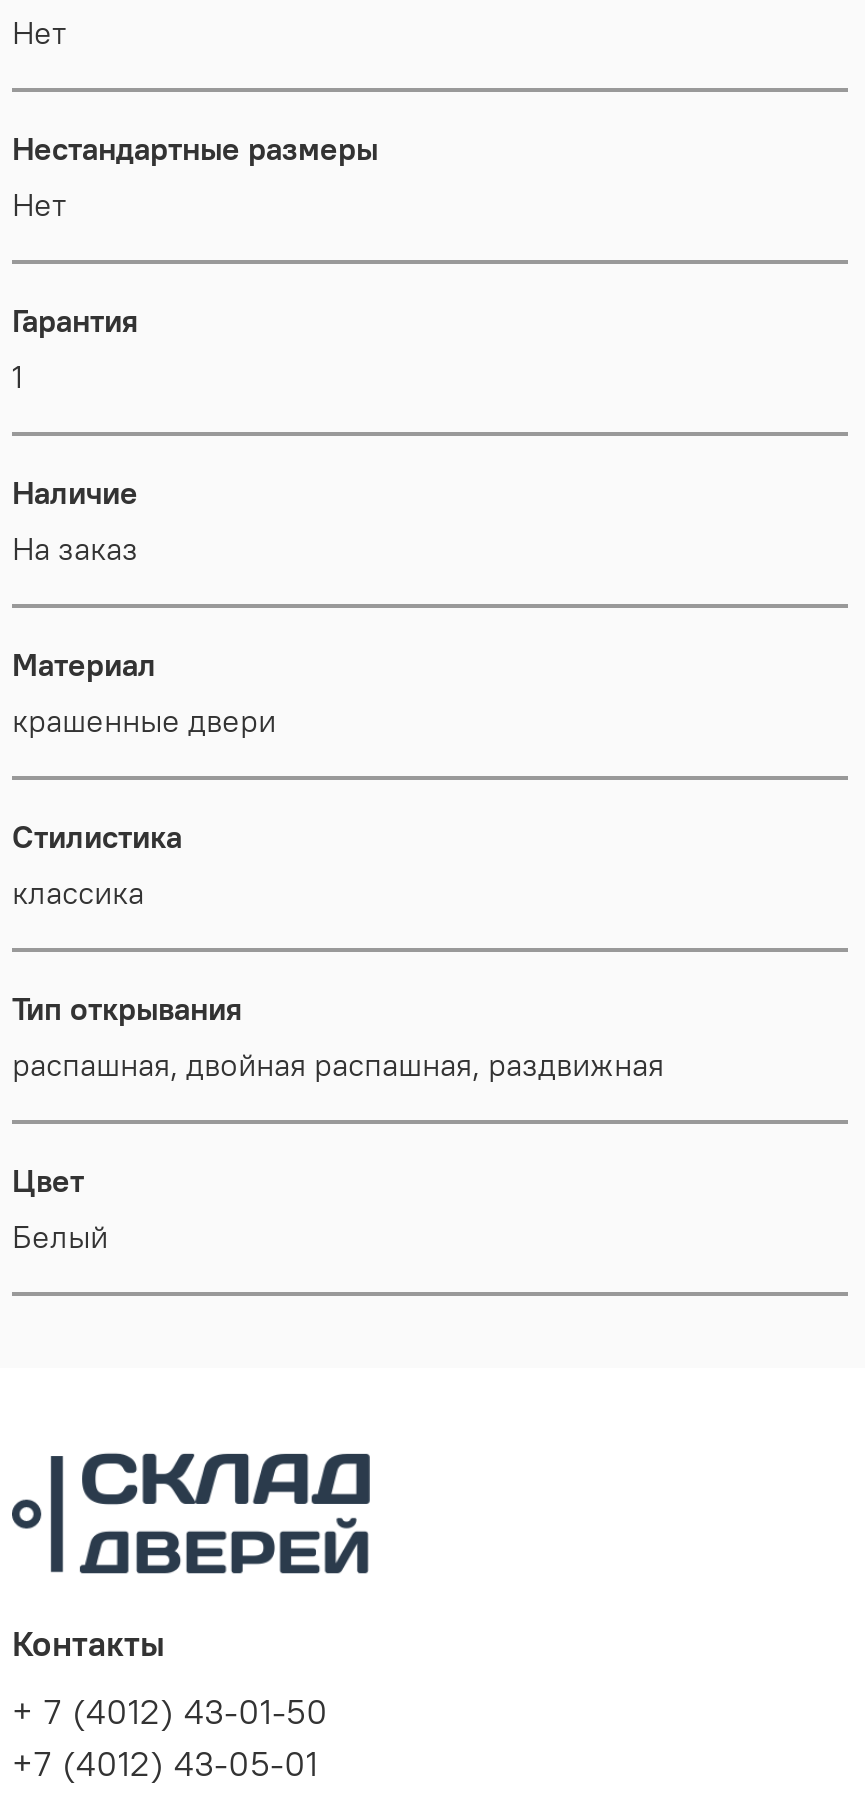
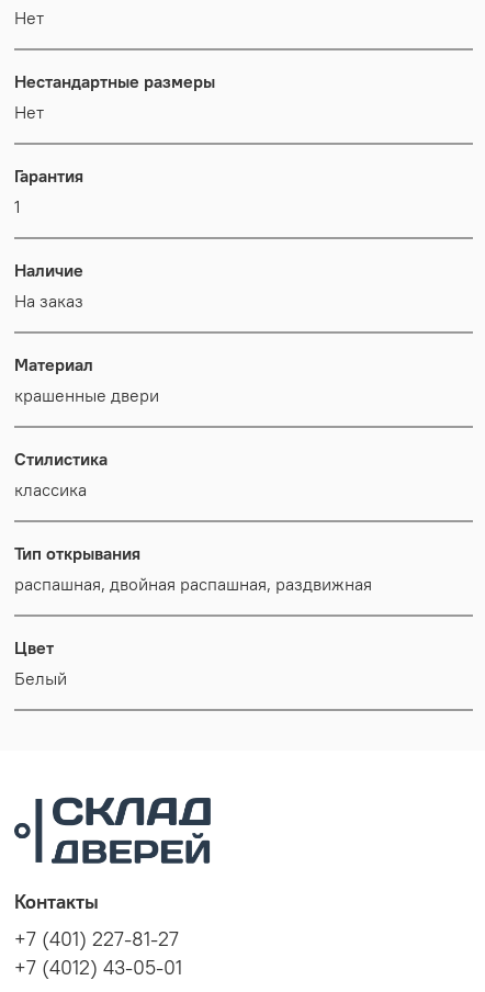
[12,1691,328,1735] + 7 (4012) 43-01-50 -> [14,928,179,952] +7 (401) 227-81-27

